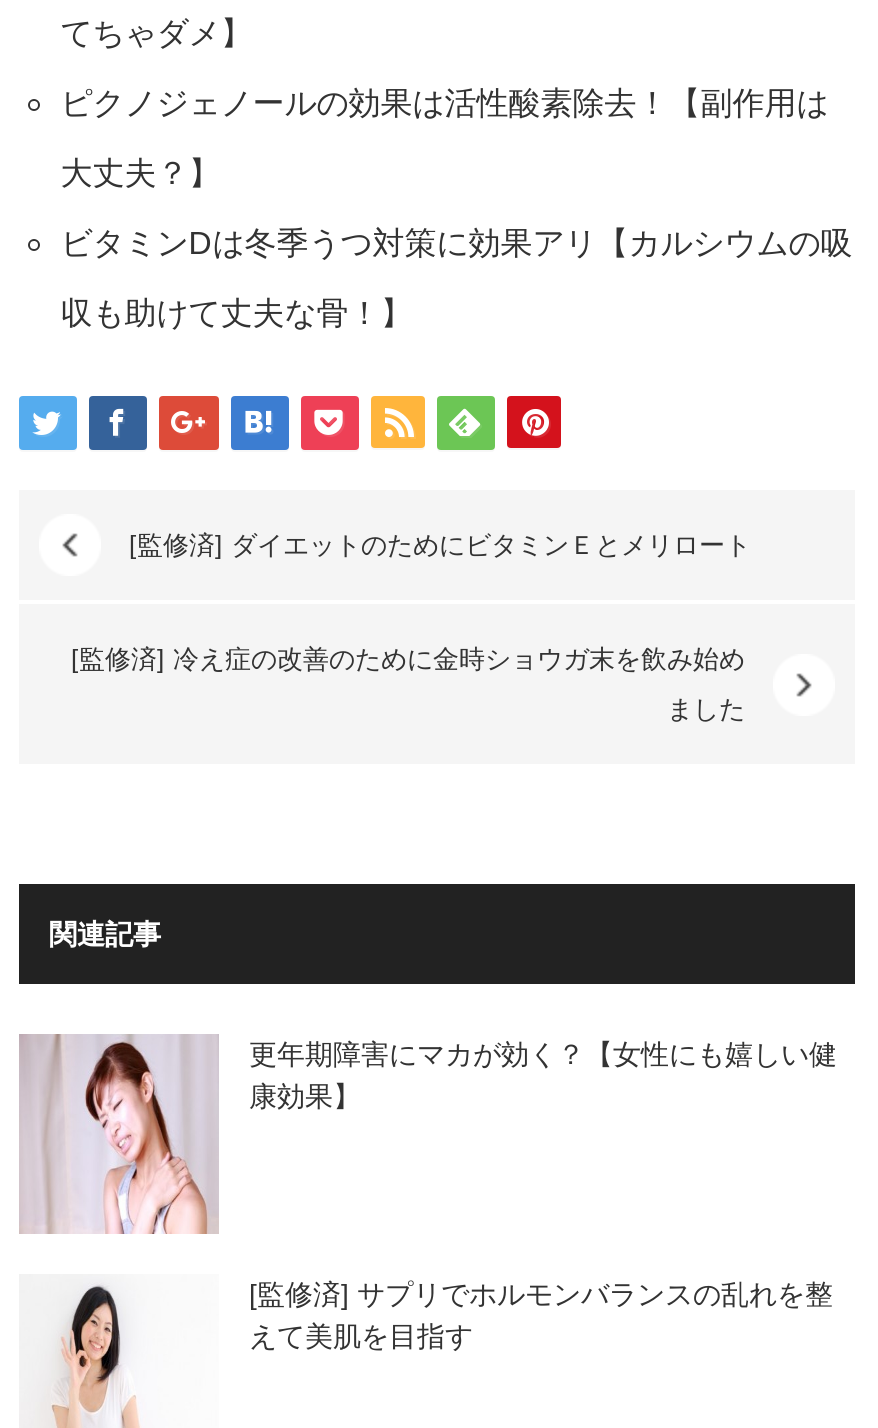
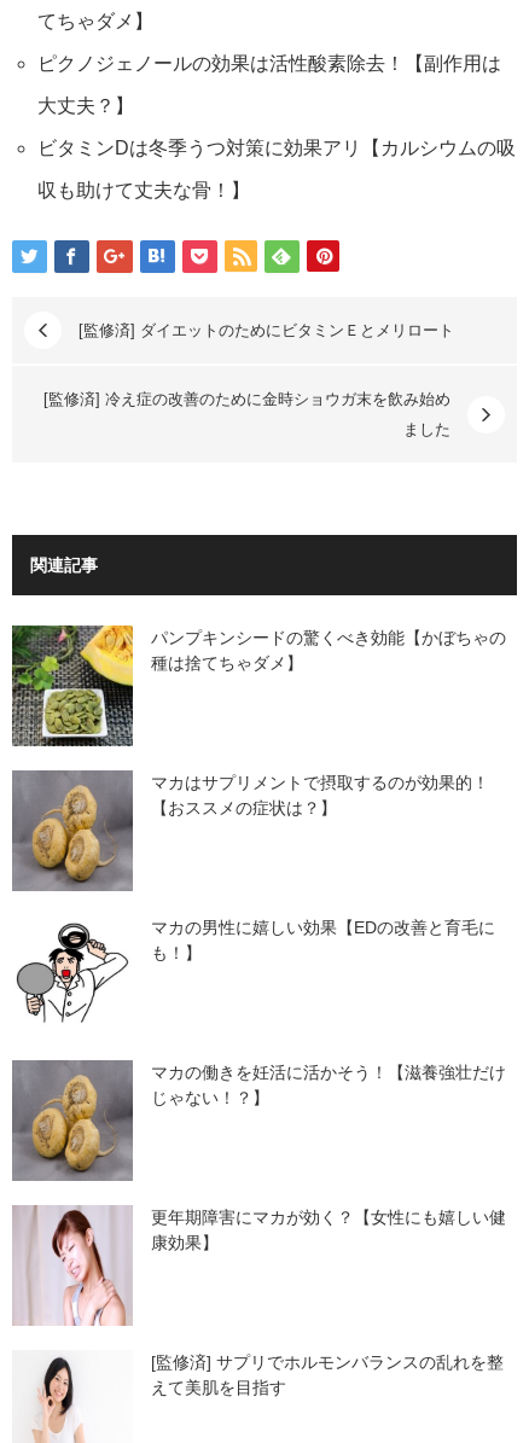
none -> [11,624,506,747] [image] | パンプキンシードの驚くべき効能【かぼちゃの | 種は捨てちゃダメ】
none -> [11,769,489,892] [image] | マカはサプリメントで摂取するのが効果的！ | 【おススメの症状は？】
none -> [11,1059,506,1182] [image] | マカの働きを妊活に活かそう！【滋養強壮だけ | じゃない！？】
none -> [16,904,495,1023] [image] | マカの男性に嬉しい効果【EDの改善と育毛に | も！】

